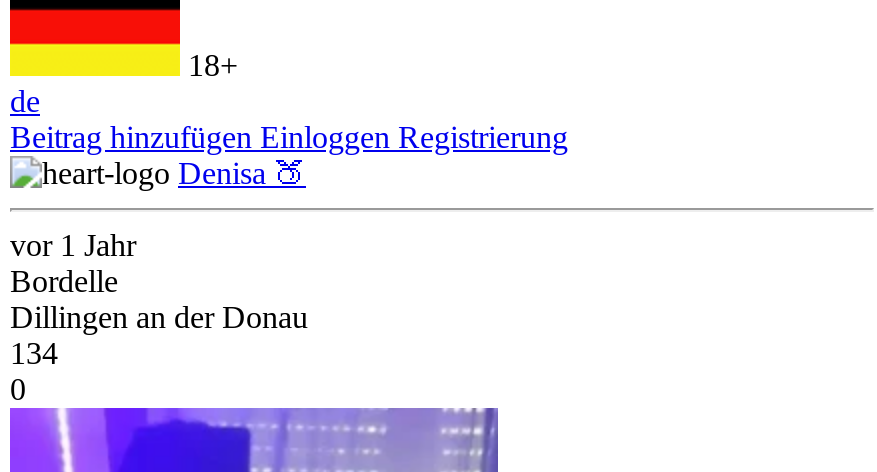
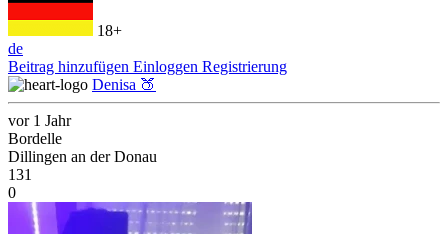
[10,336,58,370] 134 -> [8,166,32,183] 131

